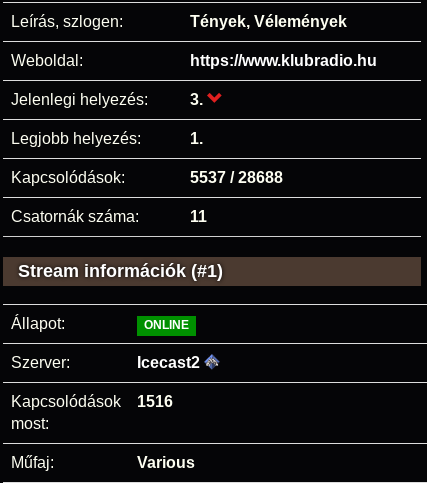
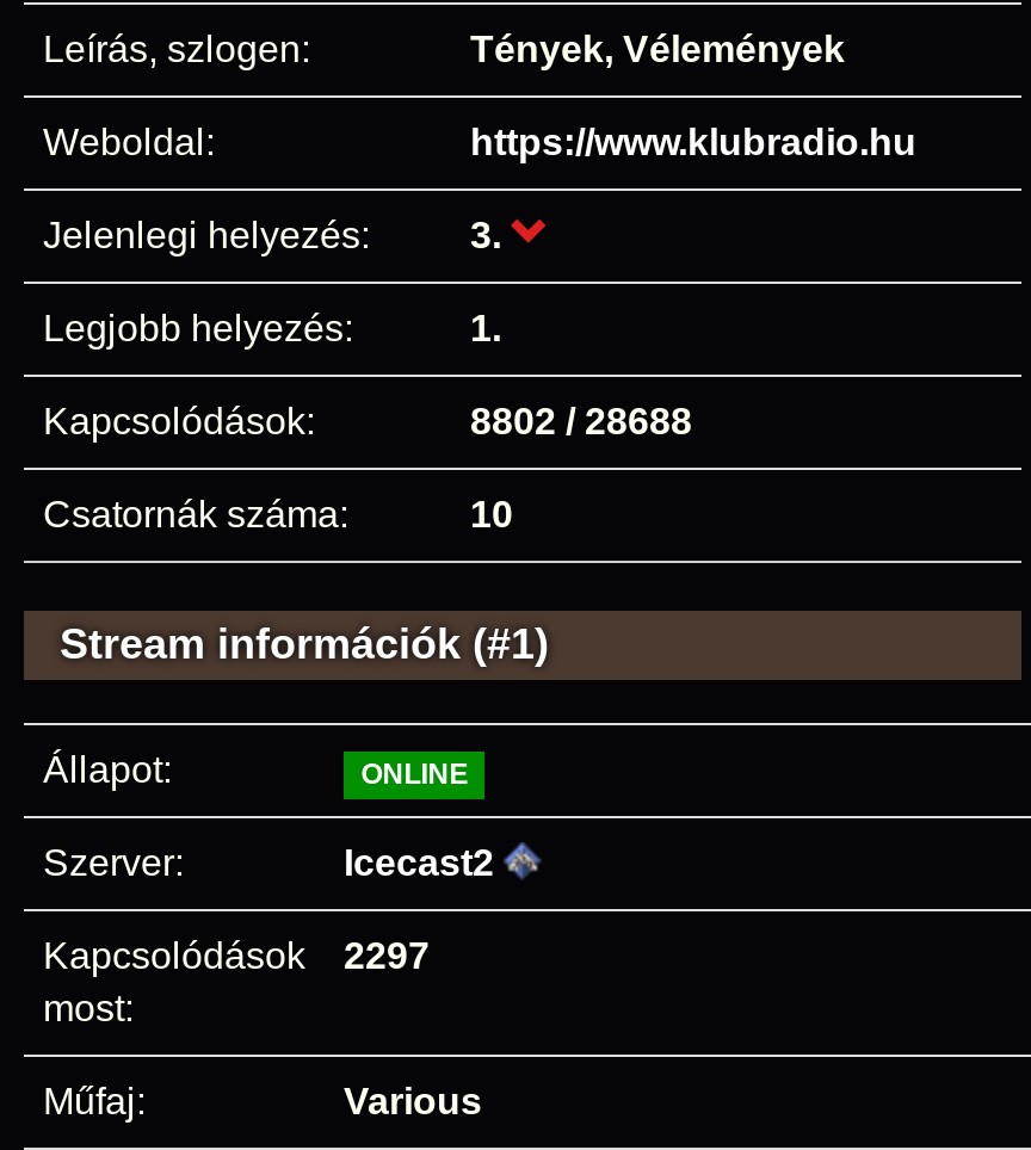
[190,169,283,186] 5537 / 28688 -> [470,401,692,441] 8802 / 28688
[190,208,207,225] 11 -> [470,494,513,534] 10
[11,393,173,410] Kapcsolódások 1516 -> [43,935,430,976] Kapcsolódások 2297

